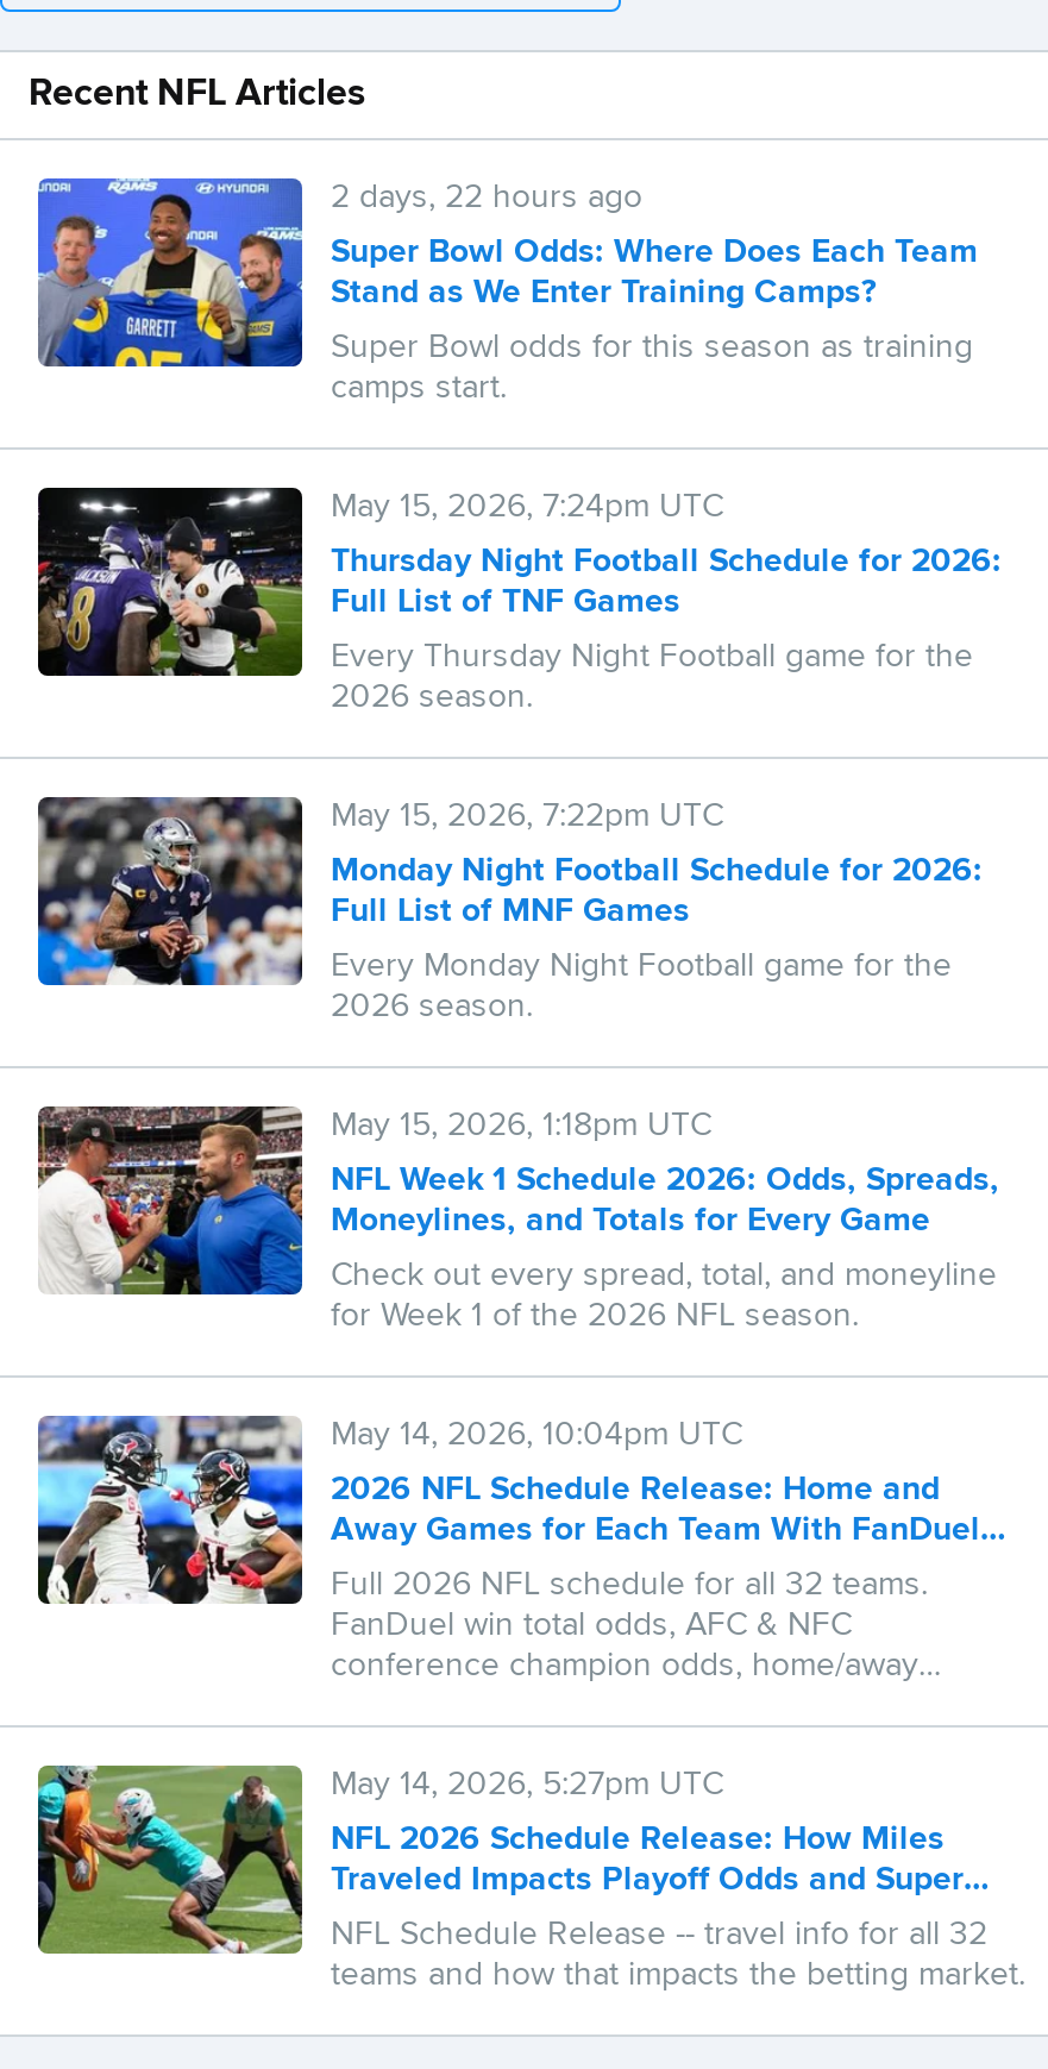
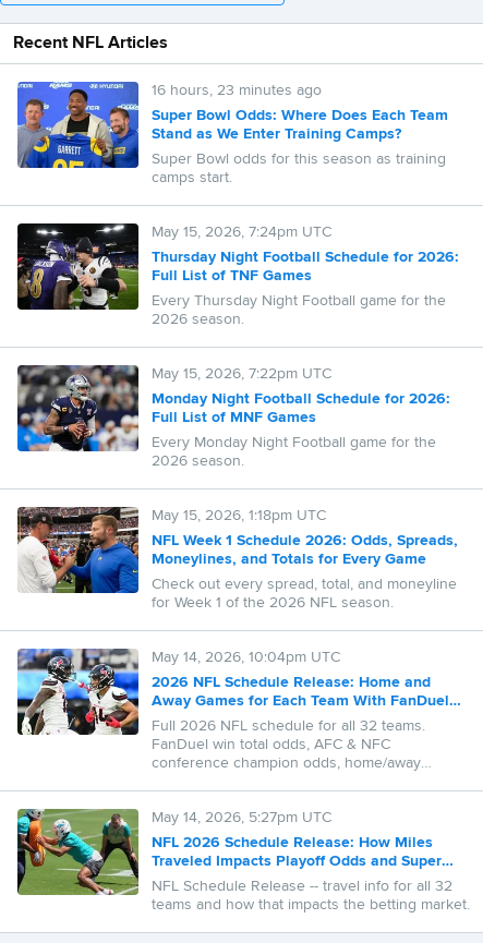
[331,181,642,214] 2 days, 22 hours ago -> [152,83,322,98] 16 hours, 23 minutes ago

